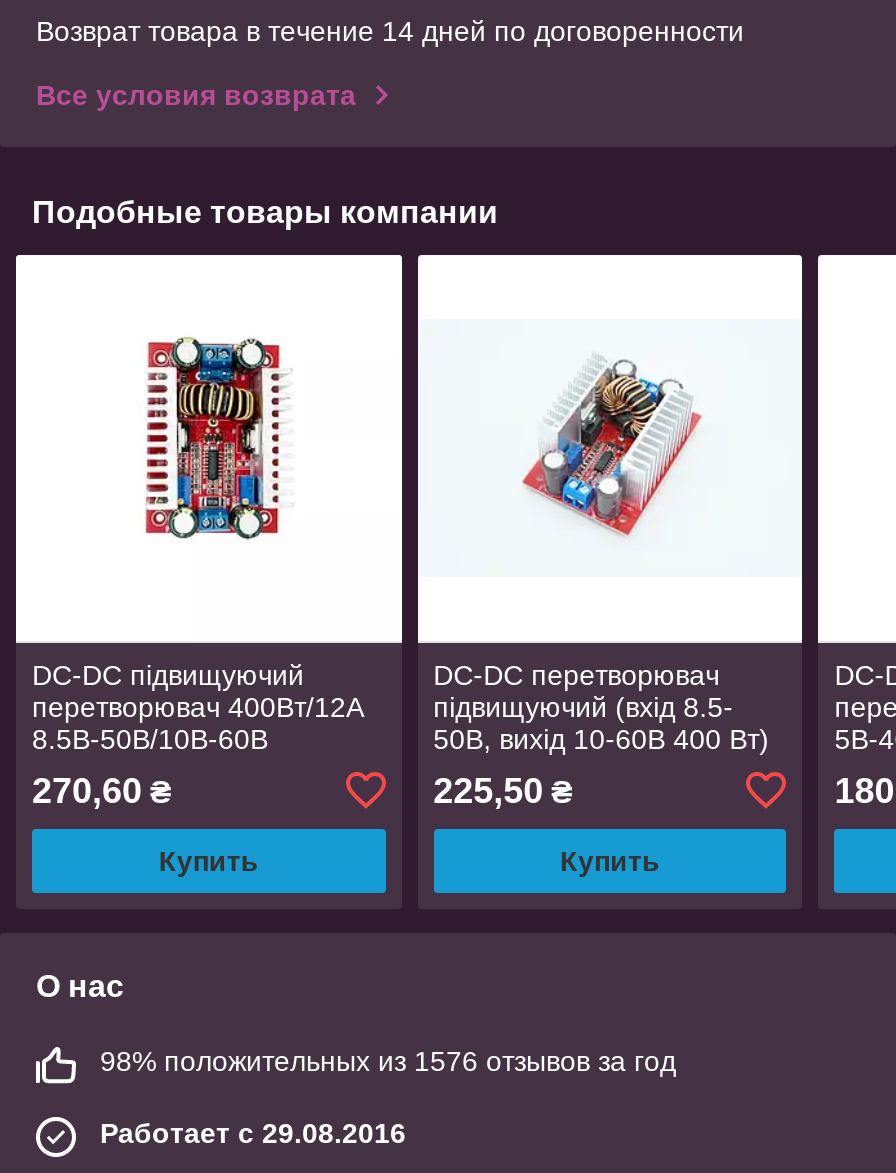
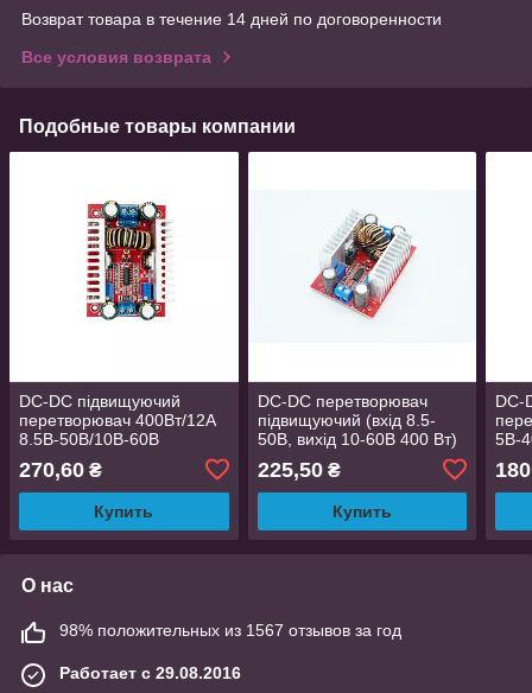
[100,1045,676,1077] 98% положительных из 1576 отзывов за год -> [59,620,401,639] 98% положительных из 1567 отзывов за год

